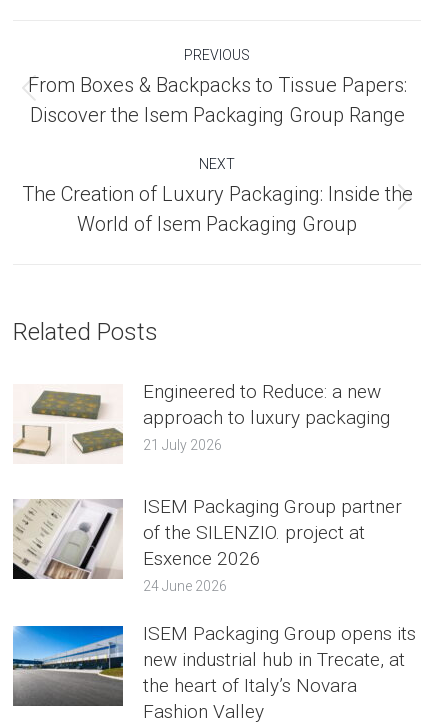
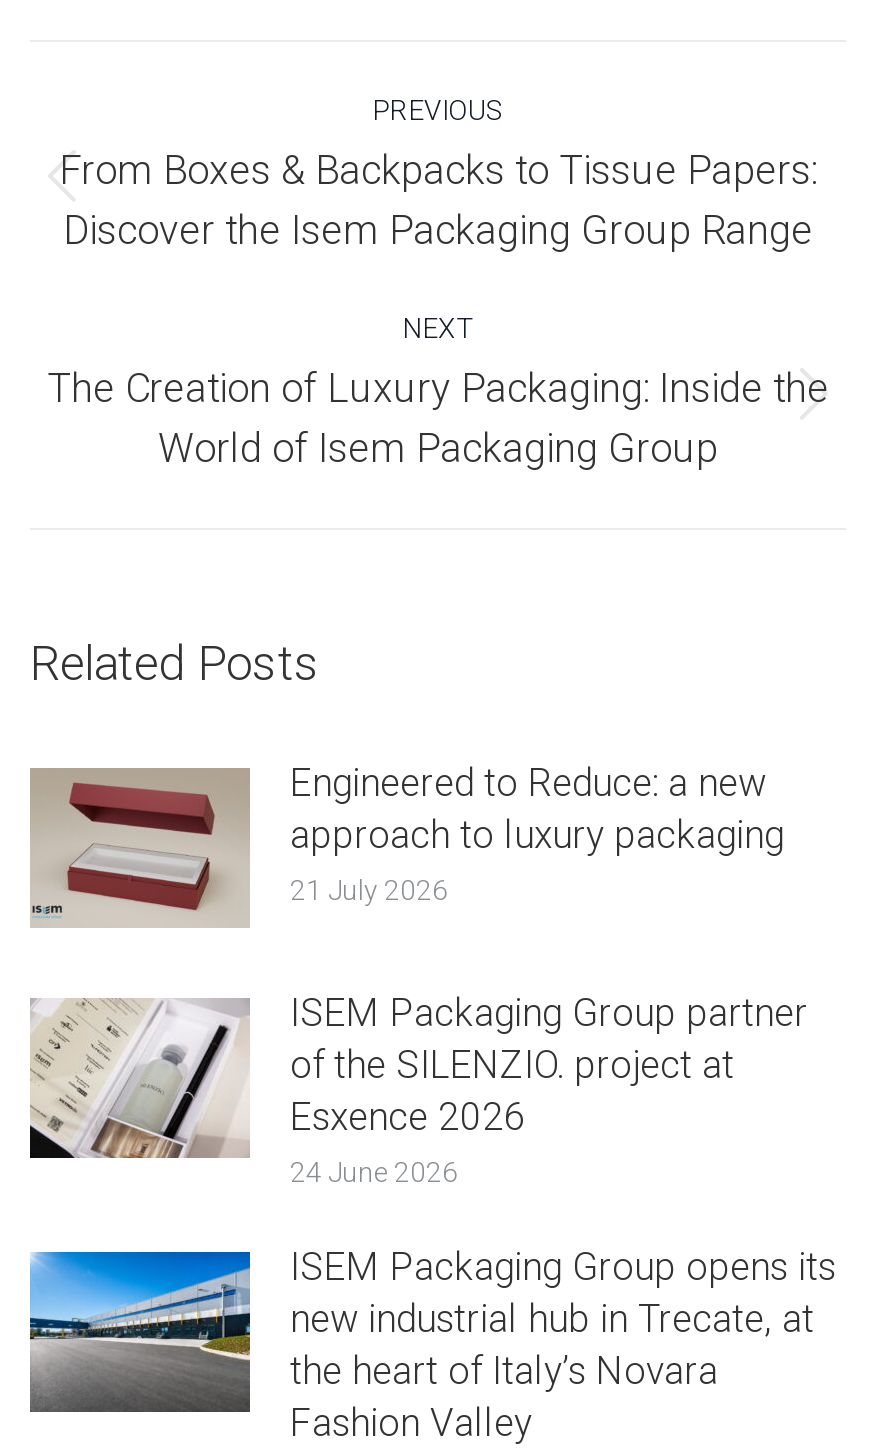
[13,384,123,463] [image] -> [30,768,250,928] [image]

